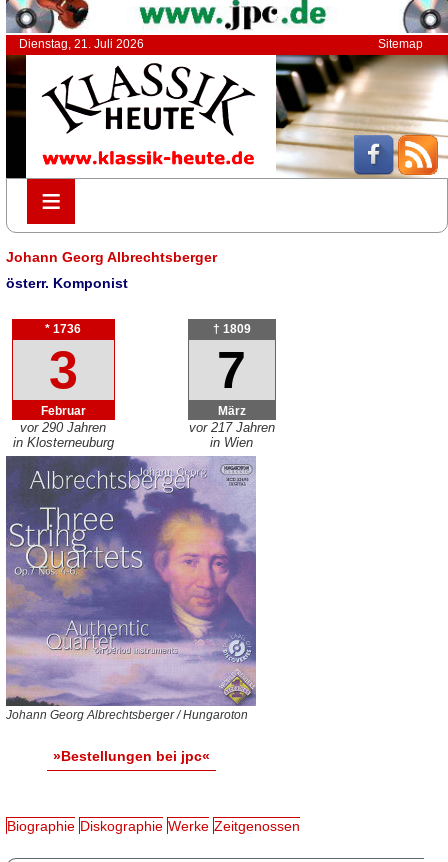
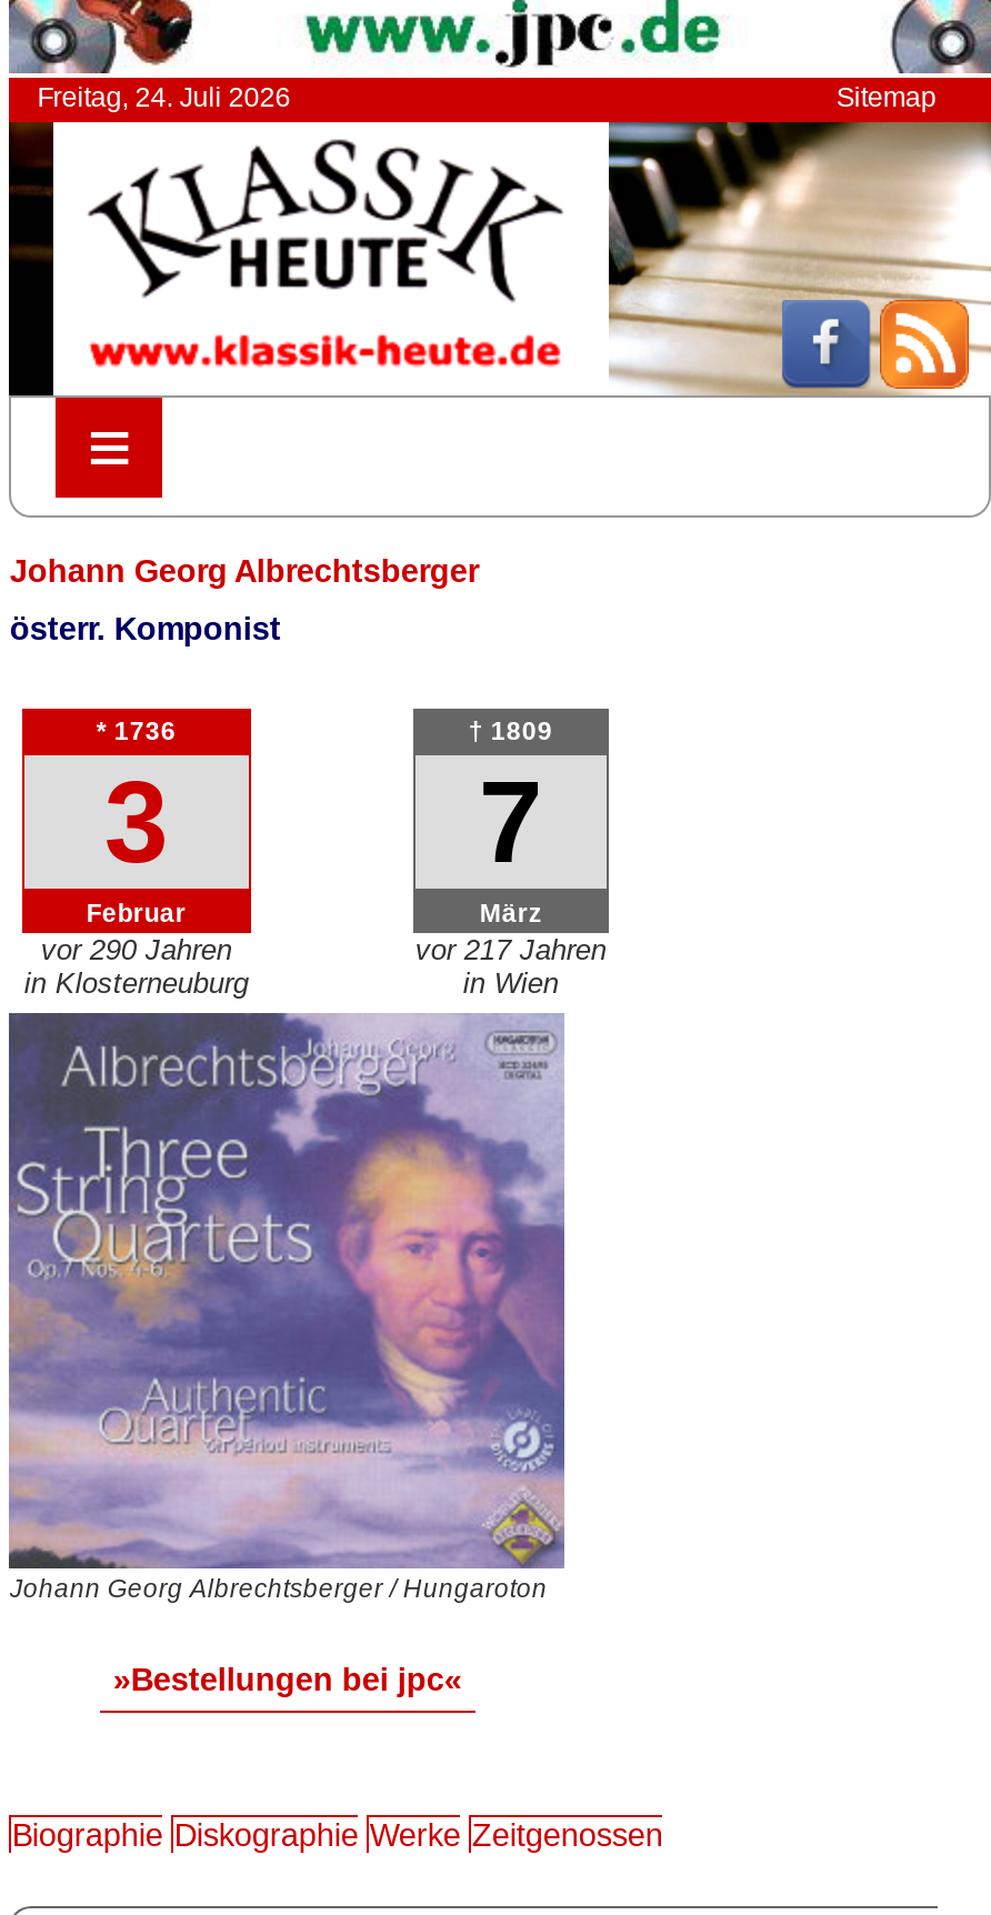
[19,37,144,51] Dienstag, 21. Juli 2026 -> [37,82,290,114] Freitag, 24. Juli 2026

